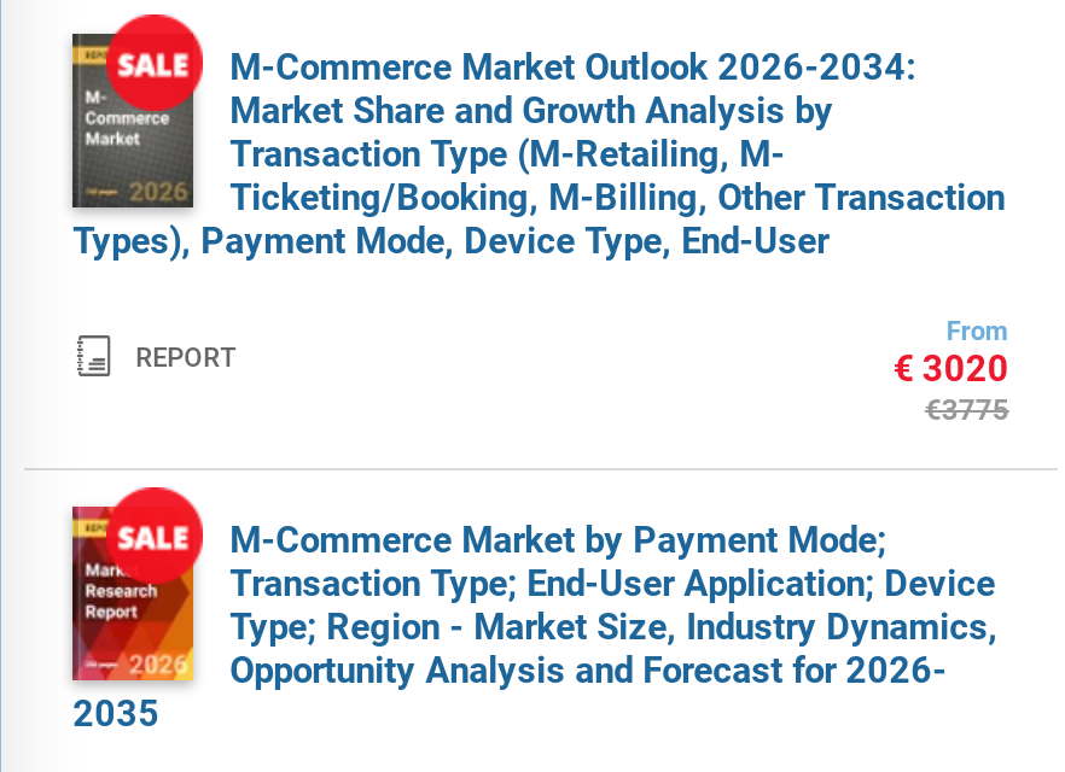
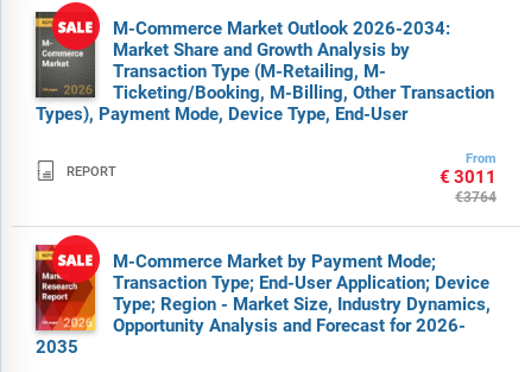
[922,347,1009,391] €3020 -> [454,166,496,188] €3011
[925,393,1009,427] €3775 -> [455,189,496,206] €3764

